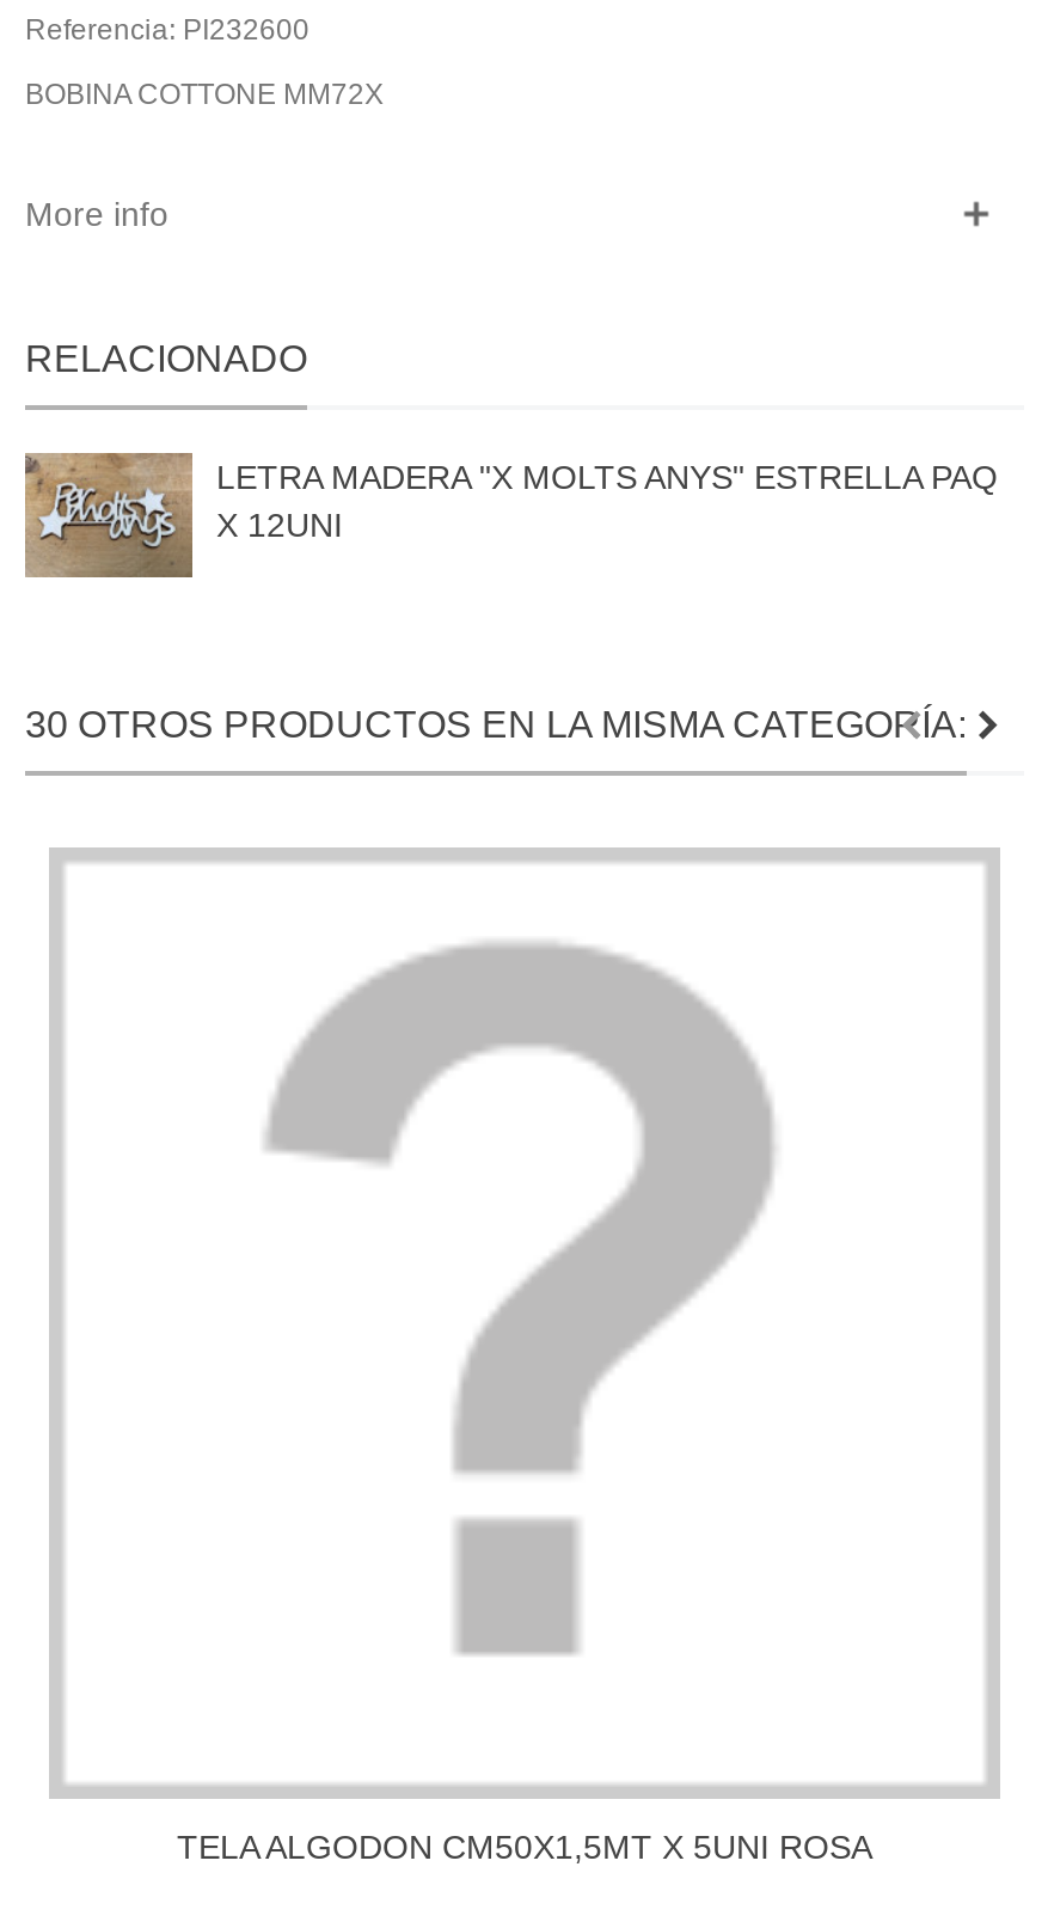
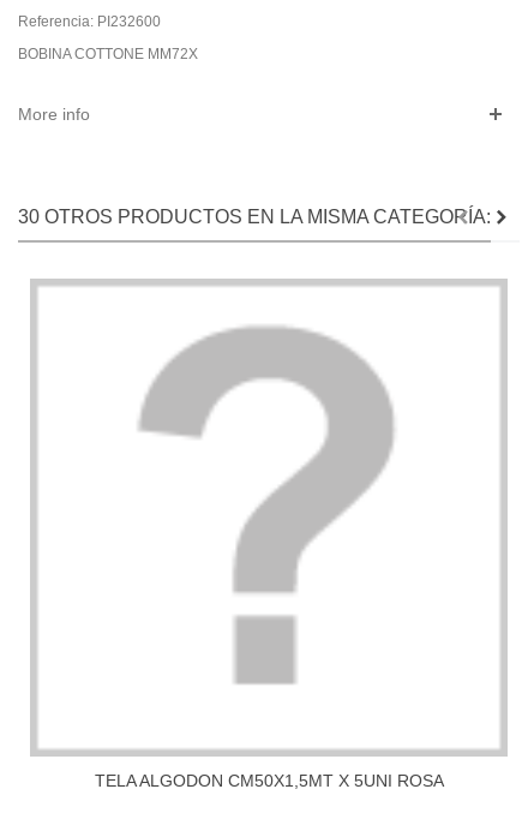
[23,338,998,582] [image] | RELACIONADO | LETRA MADERA "X MOLTS ANYS" ESTRELLA PAQ | X 12UNI -> none

